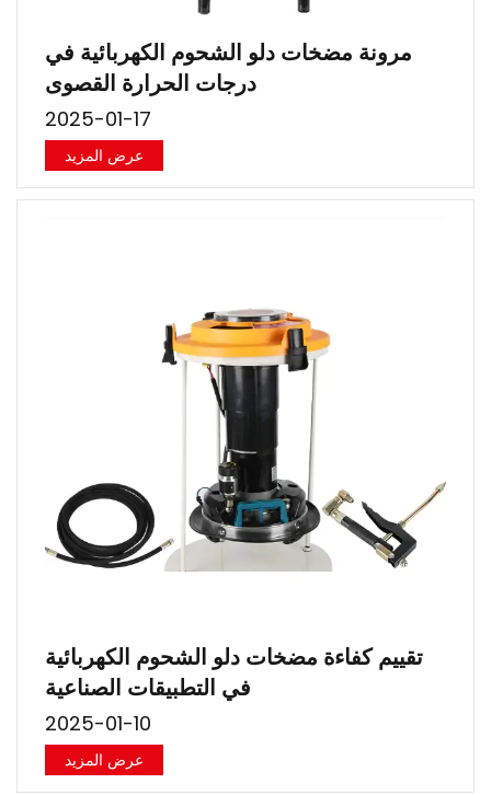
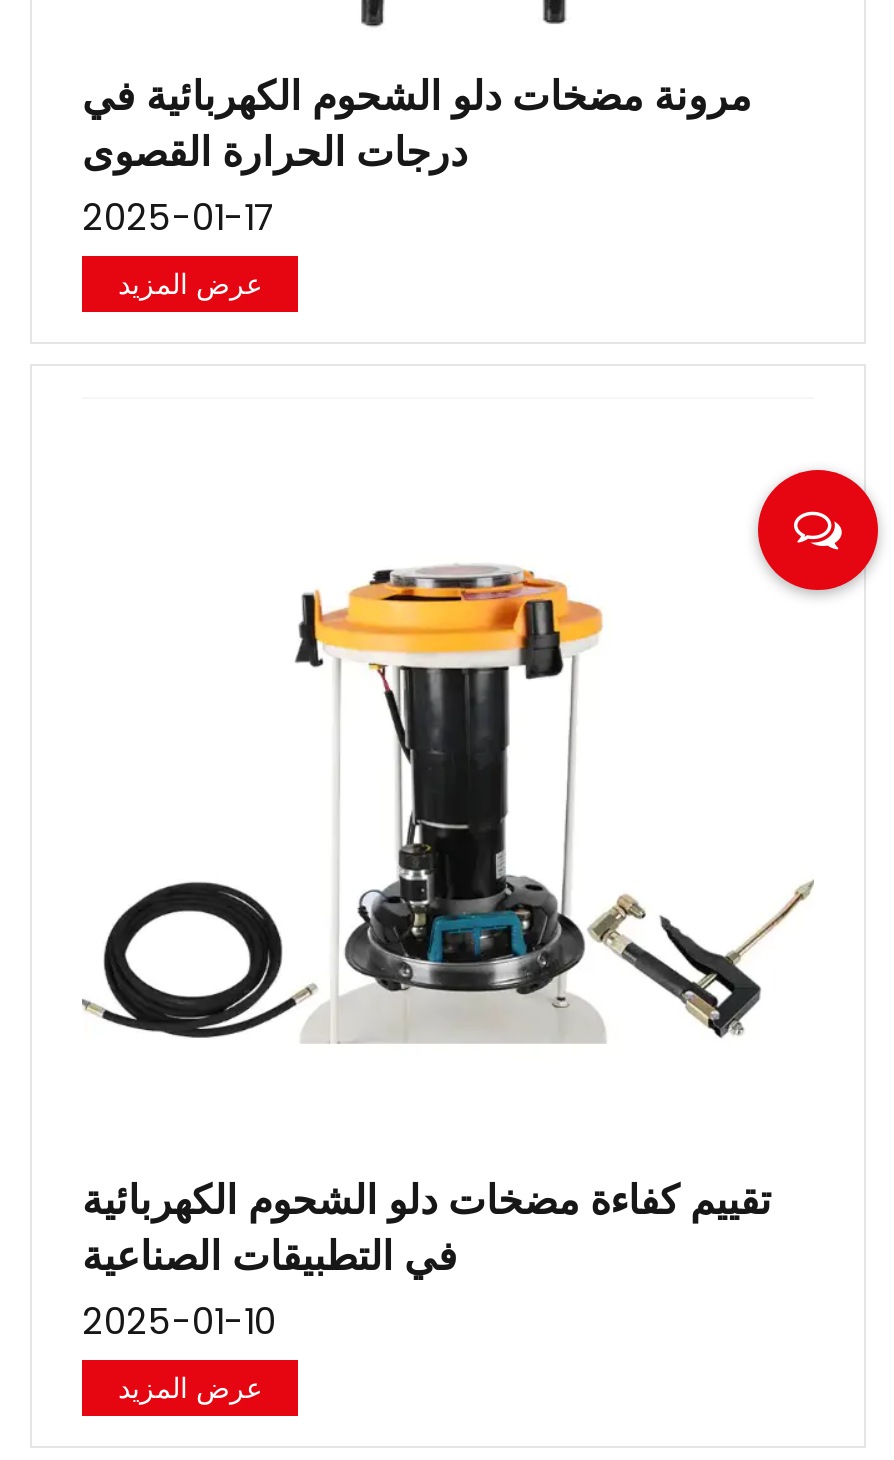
none -> [754,468,882,596] [image]

